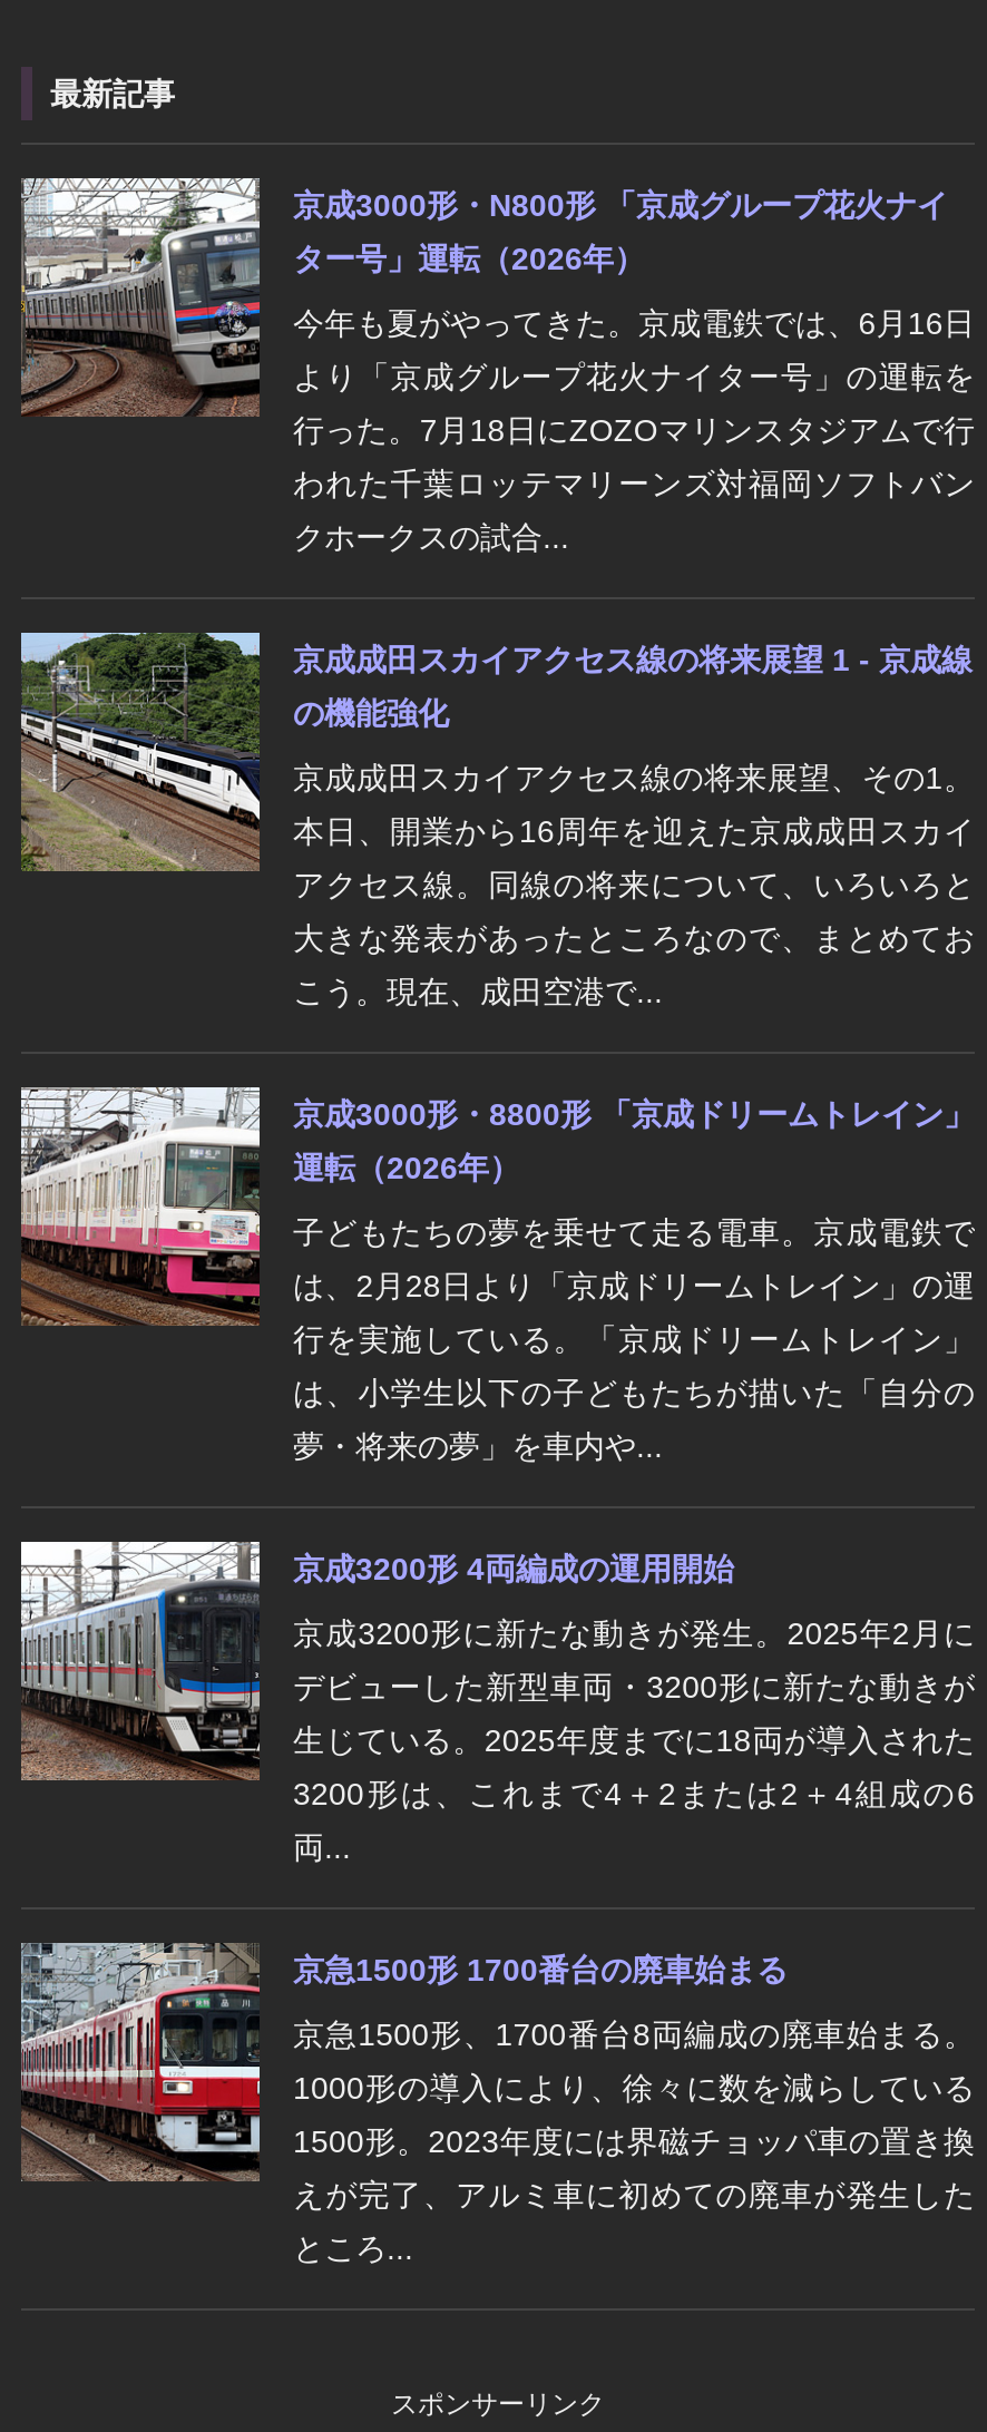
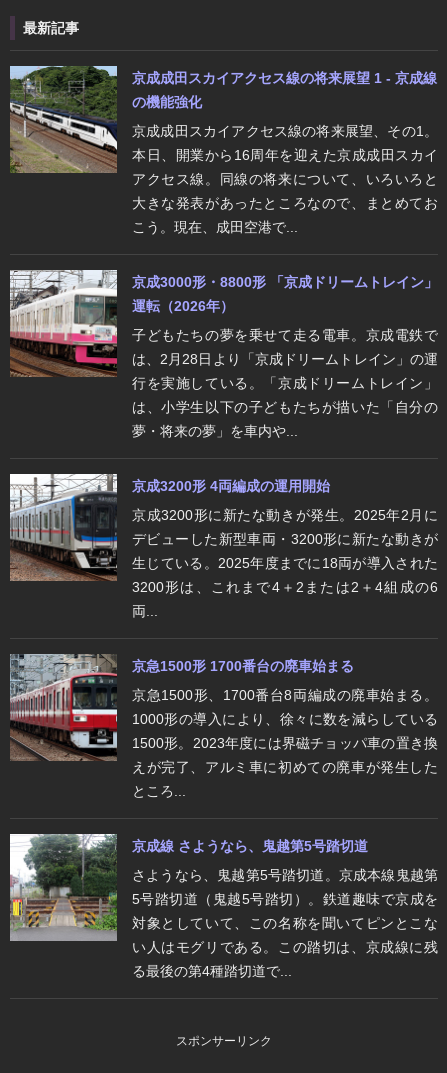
[21,176,975,554] [image] | 京成3000形・N800形 「京成グループ花火ナイ | ター号」運転（2026年） | 今年も夏がやってきた。京成電鉄では、6月16日 | より「京成グループ花火ナイター号」の運転を | 行った。7月18日にZOZOマリンスタジアムで行 | われた千葉ロッテマリーンズ対福岡ソフトバン | クホークスの試合... -> none
moved [17,628,975,2265] -> [8,64,438,799]: [image] | 京成成田スカイアクセス線の将来展望 1 - 京成線 | の機能強化 | ... | えが完了、アルミ車に初めての廃車が発生した | ところ...
none -> [9,833,438,979] [image] | 京成線 さようなら、鬼越第5号踏切道 | さようなら、鬼越第5号踏切道。京成本線鬼越第 | 5号踏切道（鬼越5号踏切）。鉄道趣味で京成を | 対象としていて、この名称を聞いてピンとこな | い人はモグリである。この踏切は、京成線に残 | る最後の第4種踏切道で...

